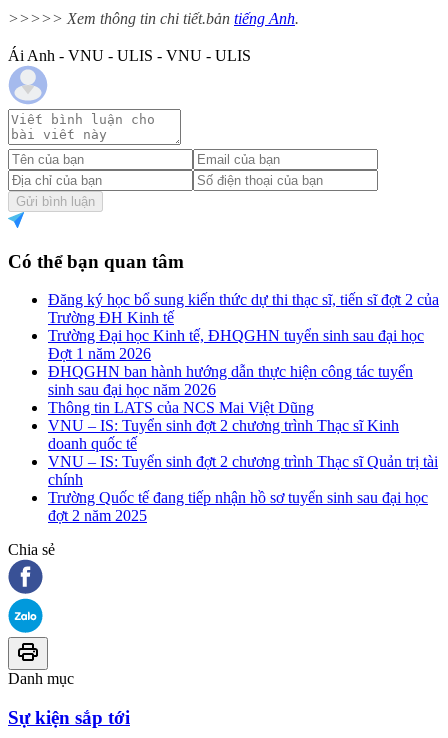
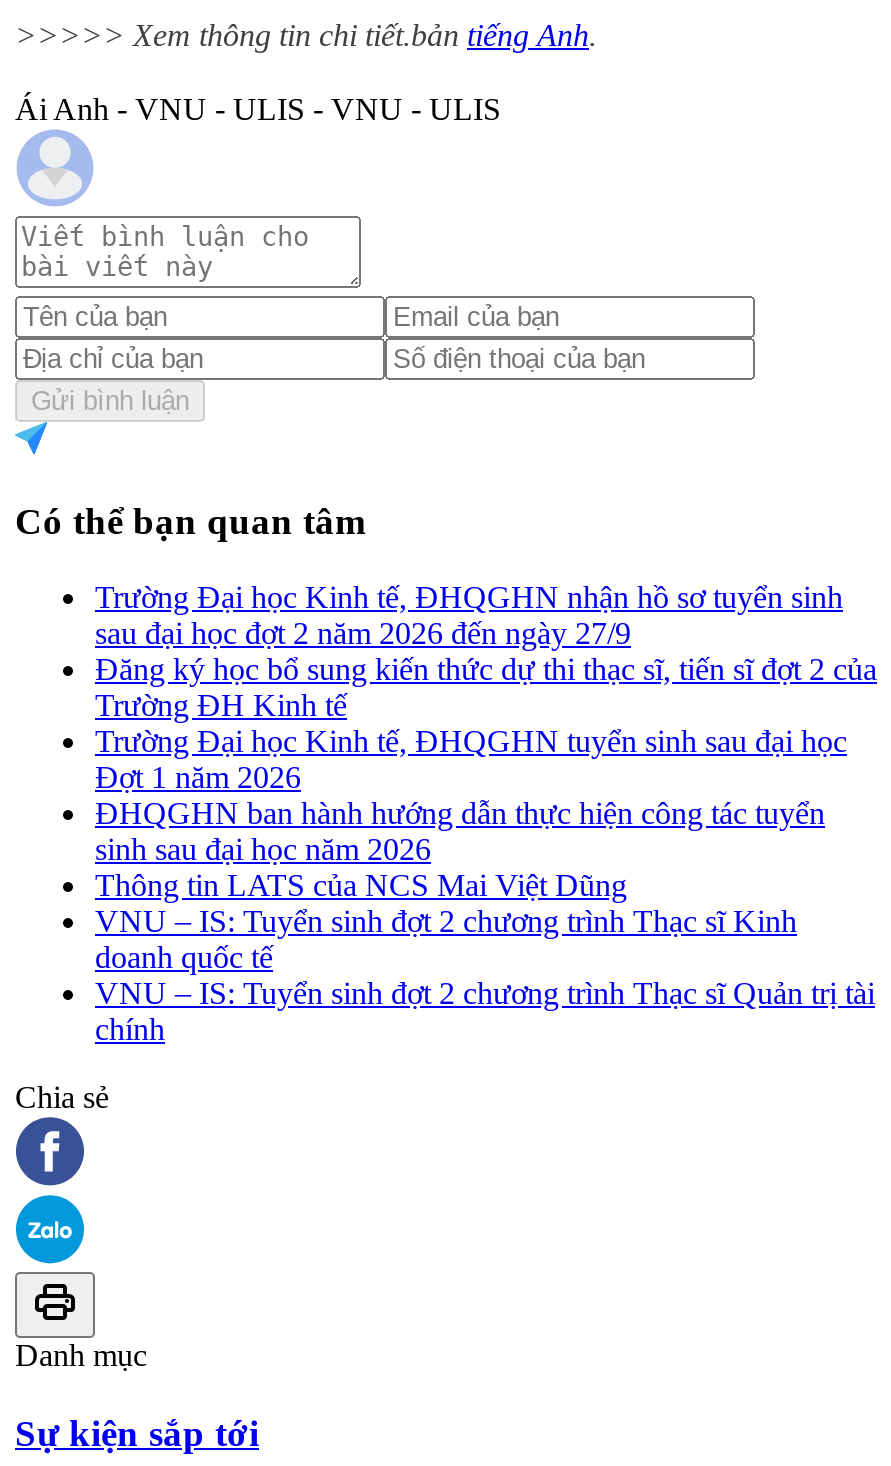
none -> [95,580,843,650] Trường Đại học Kinh tế, ĐHQGHN nhận hồ sơ tuyển sinh | sau đại học đợt 2 năm 2026 đến ngày 27/9
moved [48,291,439,488] -> [95,652,877,1046]: Đăng ký học bổ sung kiến thức dự thi thạc sĩ, tiến sĩ đợt 2 của | Trường ĐH Kinh tế | Trường Đại học Kinh tế, ĐHQGHN tuyển sinh sau đại học | ... | VNU – IS: Tuyển sinh đợt 2 chương trình Thạc sĩ Quản trị tài | chính
[48,489,428,524] Trường Quốc tế đang tiếp nhận hồ sơ tuyển sinh sau đại học | đợt 2 năm 2025 -> none

